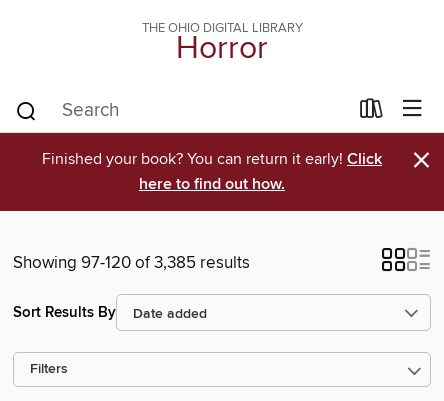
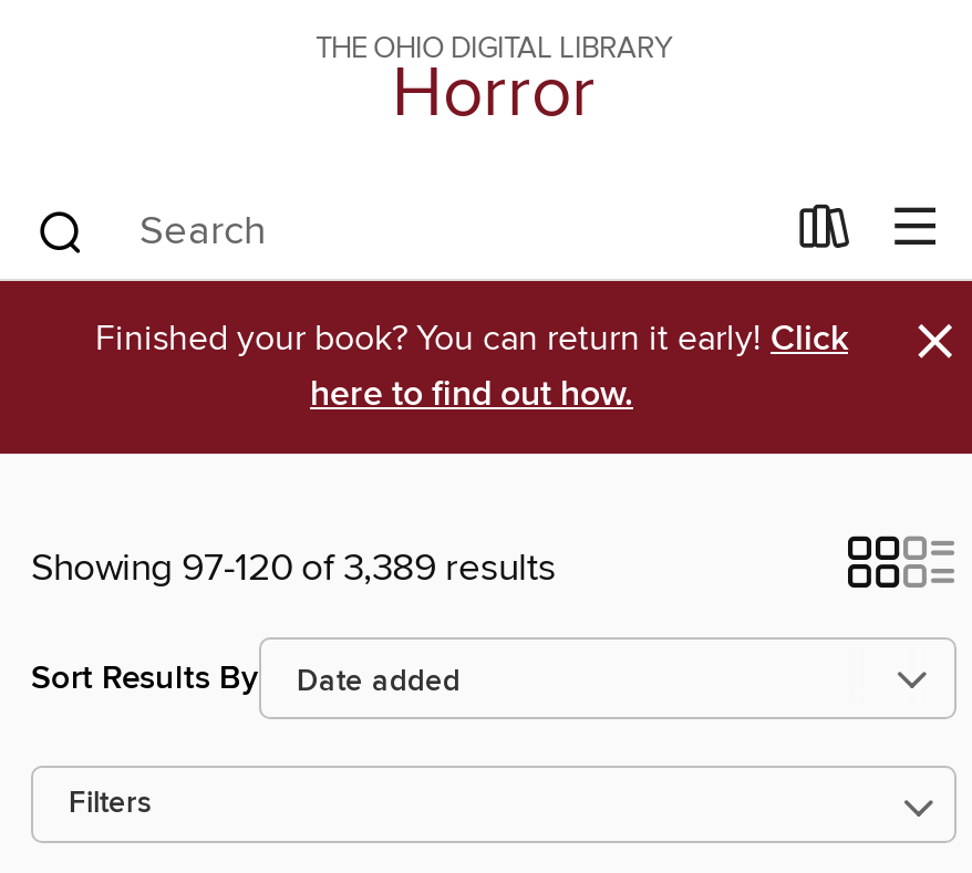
[13,252,250,274] Showing 97-120 of 3,385 results -> [31,544,556,593] Showing 97-120 of 3,389 results

